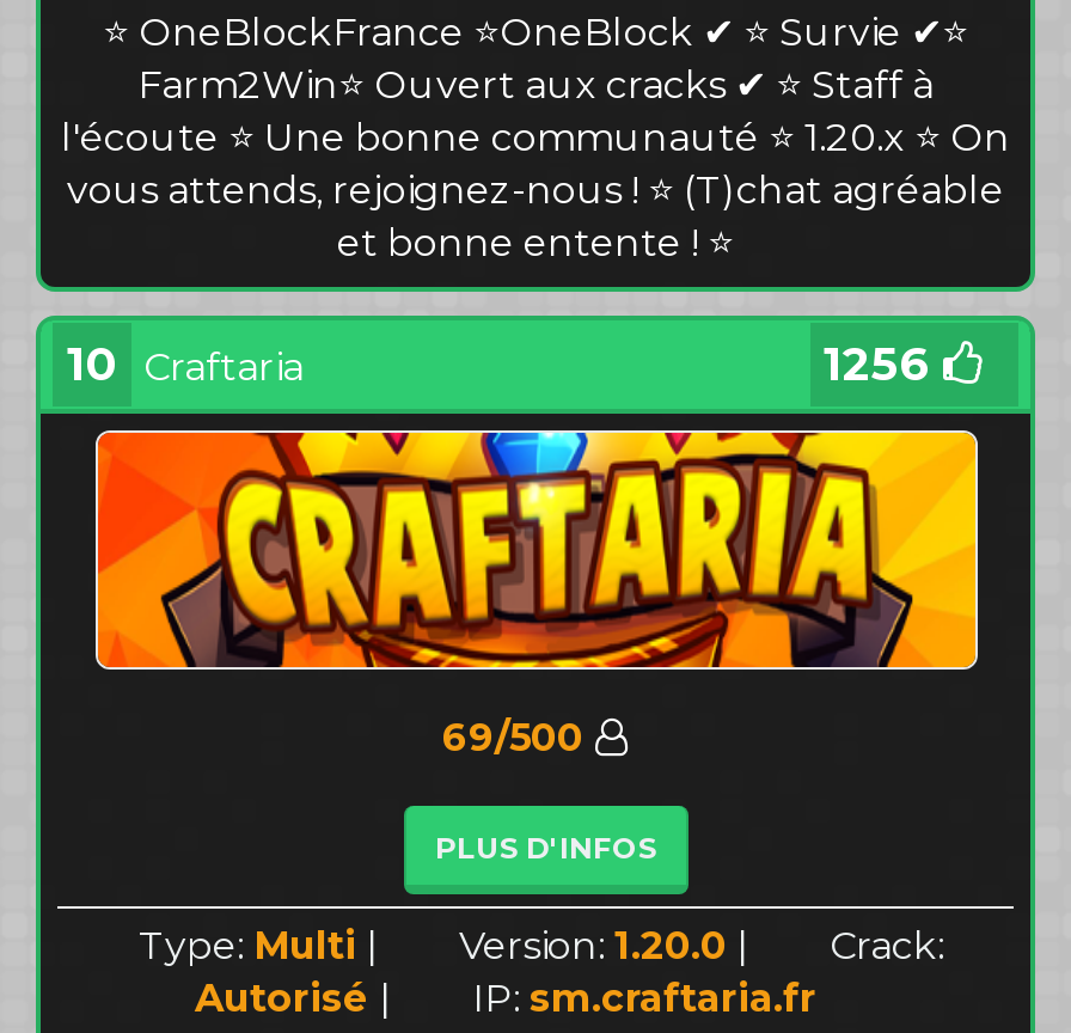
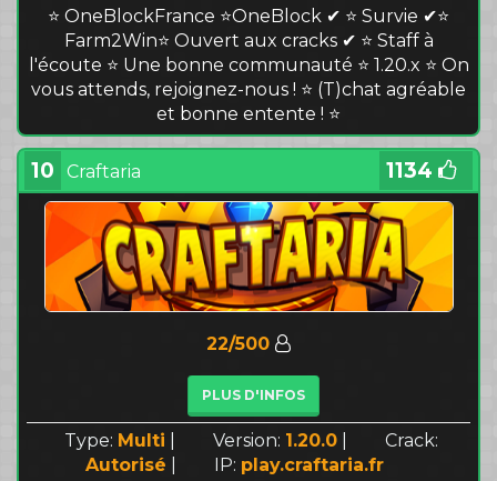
[824,338,943,393] 1256 -> [386,158,438,184] 1134
[442,714,583,760] 69/500 -> [206,333,270,354] 22/500
[472,976,816,1021] IP: sm.craftaria.fr -> [214,454,384,475] IP: play.craftaria.fr

